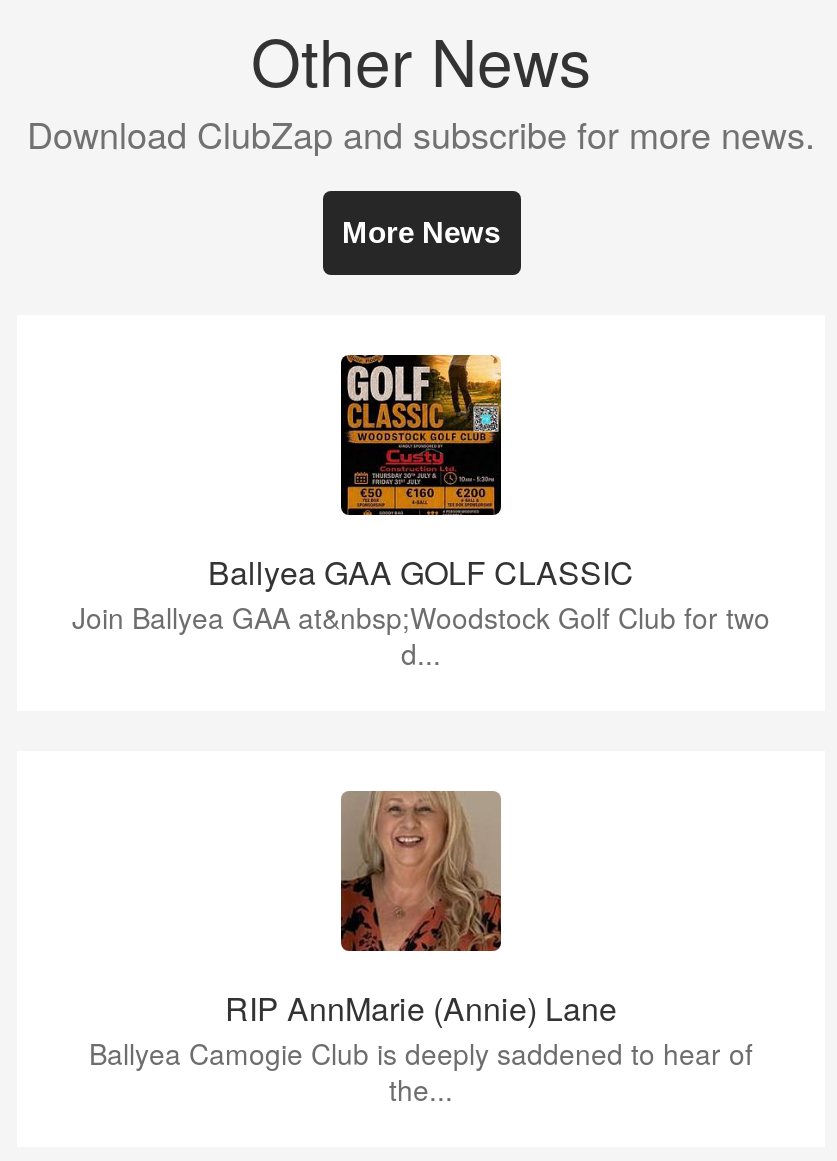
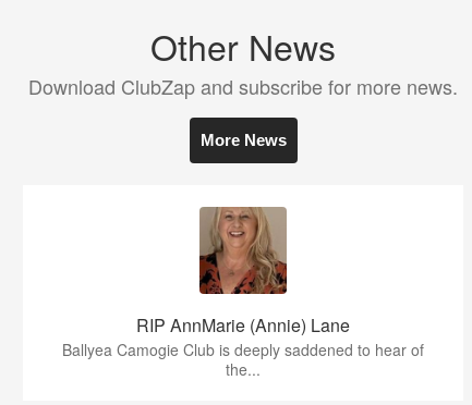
[72,353,770,673] [image] | Ballyea GAA GOLF CLASSIC | Join Ballyea GAA at&nbsp;Woodstock Golf Club for two | d... -> none

